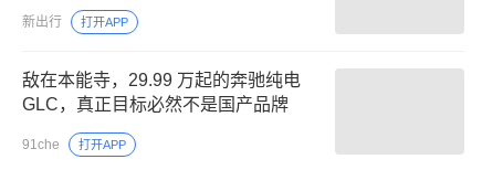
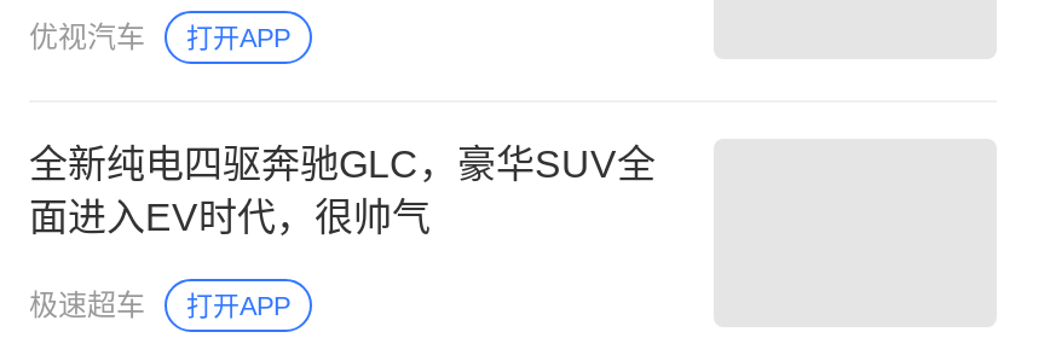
[22,15,62,30] 新出行 -> [29,21,145,55] 优视汽车
[22,71,301,114] 敌在本能寺，29.99 万起的奔驰纯电 | GLC，真正目标必然不是国产品牌 -> [29,145,656,239] 全新纯电四驱奔驰GLC，豪华SUV全 | 面进入EV时代，很帅气
[22,137,60,153] 91che -> [29,290,145,323] 极速超车

